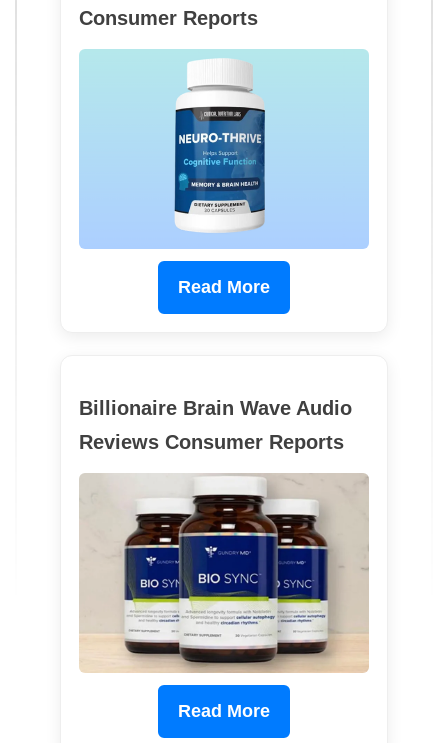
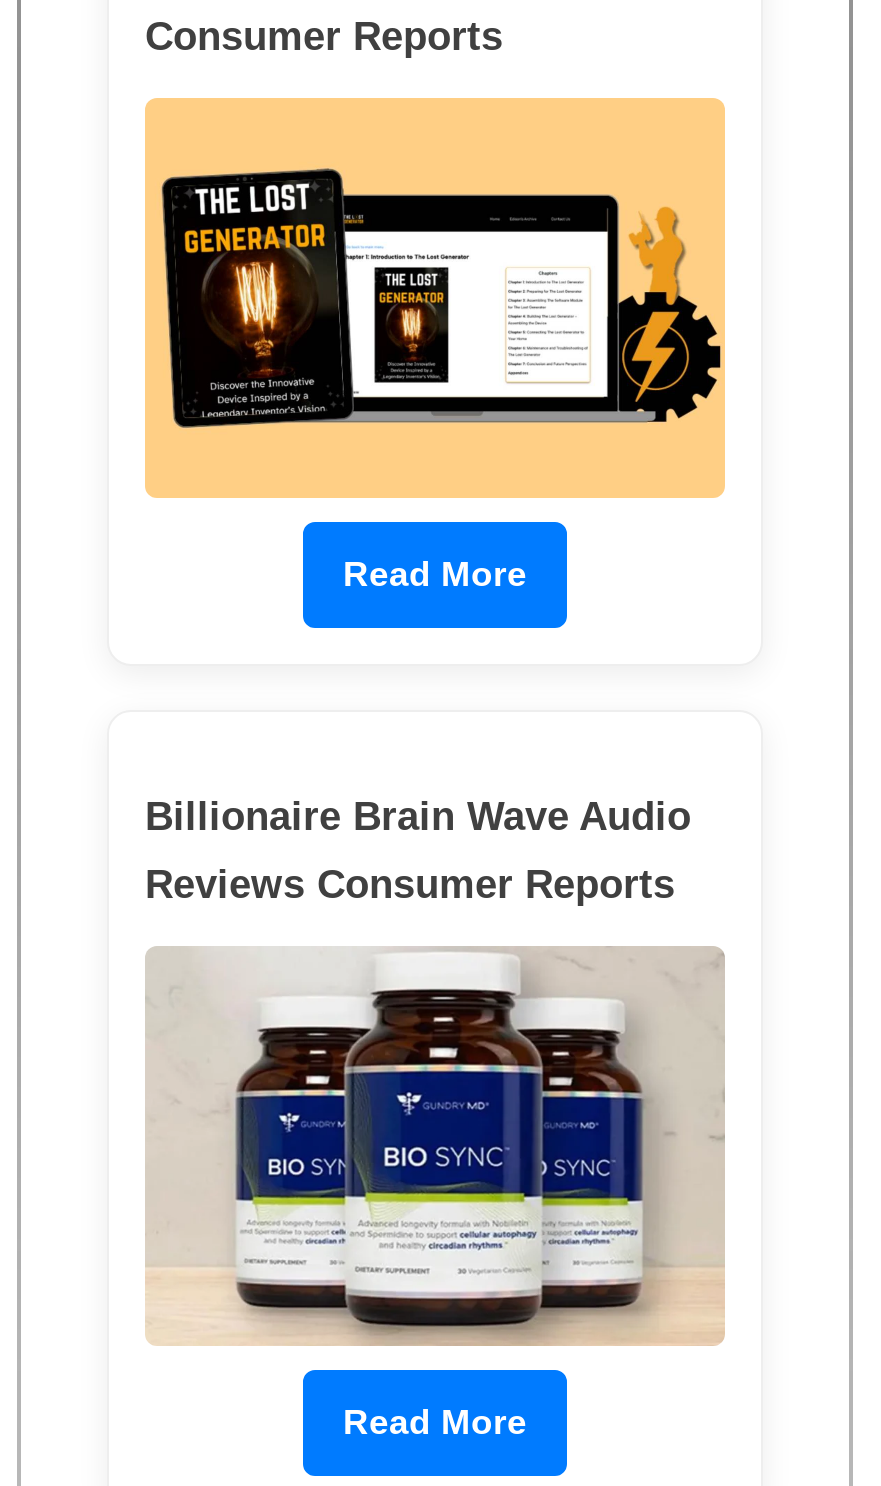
[79,49,369,249] [image] -> [143,96,727,500] [image]

